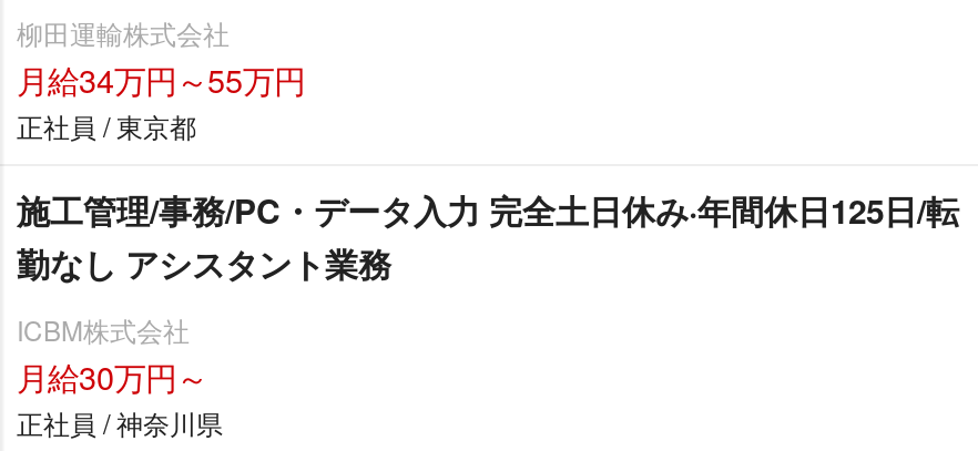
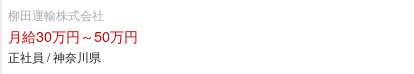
[17,54,959,398] 月給34万円～55万円 | 正社員 / 東京都 | 施工管理/事務/PC・データ入力 完全土日休み·年間休日125日/転 | 勤なし アシスタント業務 | ICBM株式会社 | 月給30万円～ -> [8,24,138,45] 月給30万円～50万円

